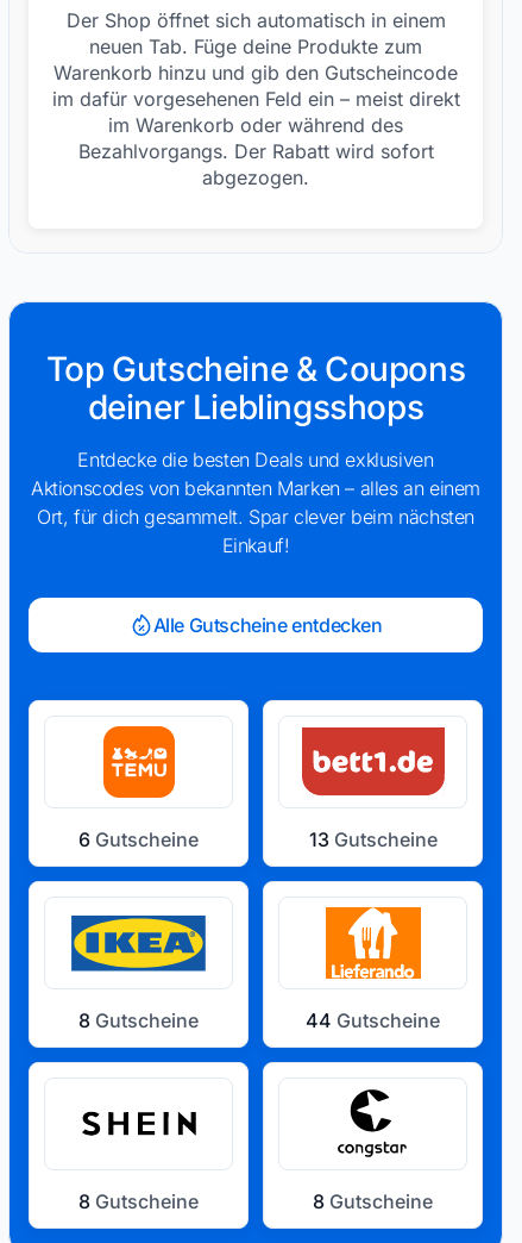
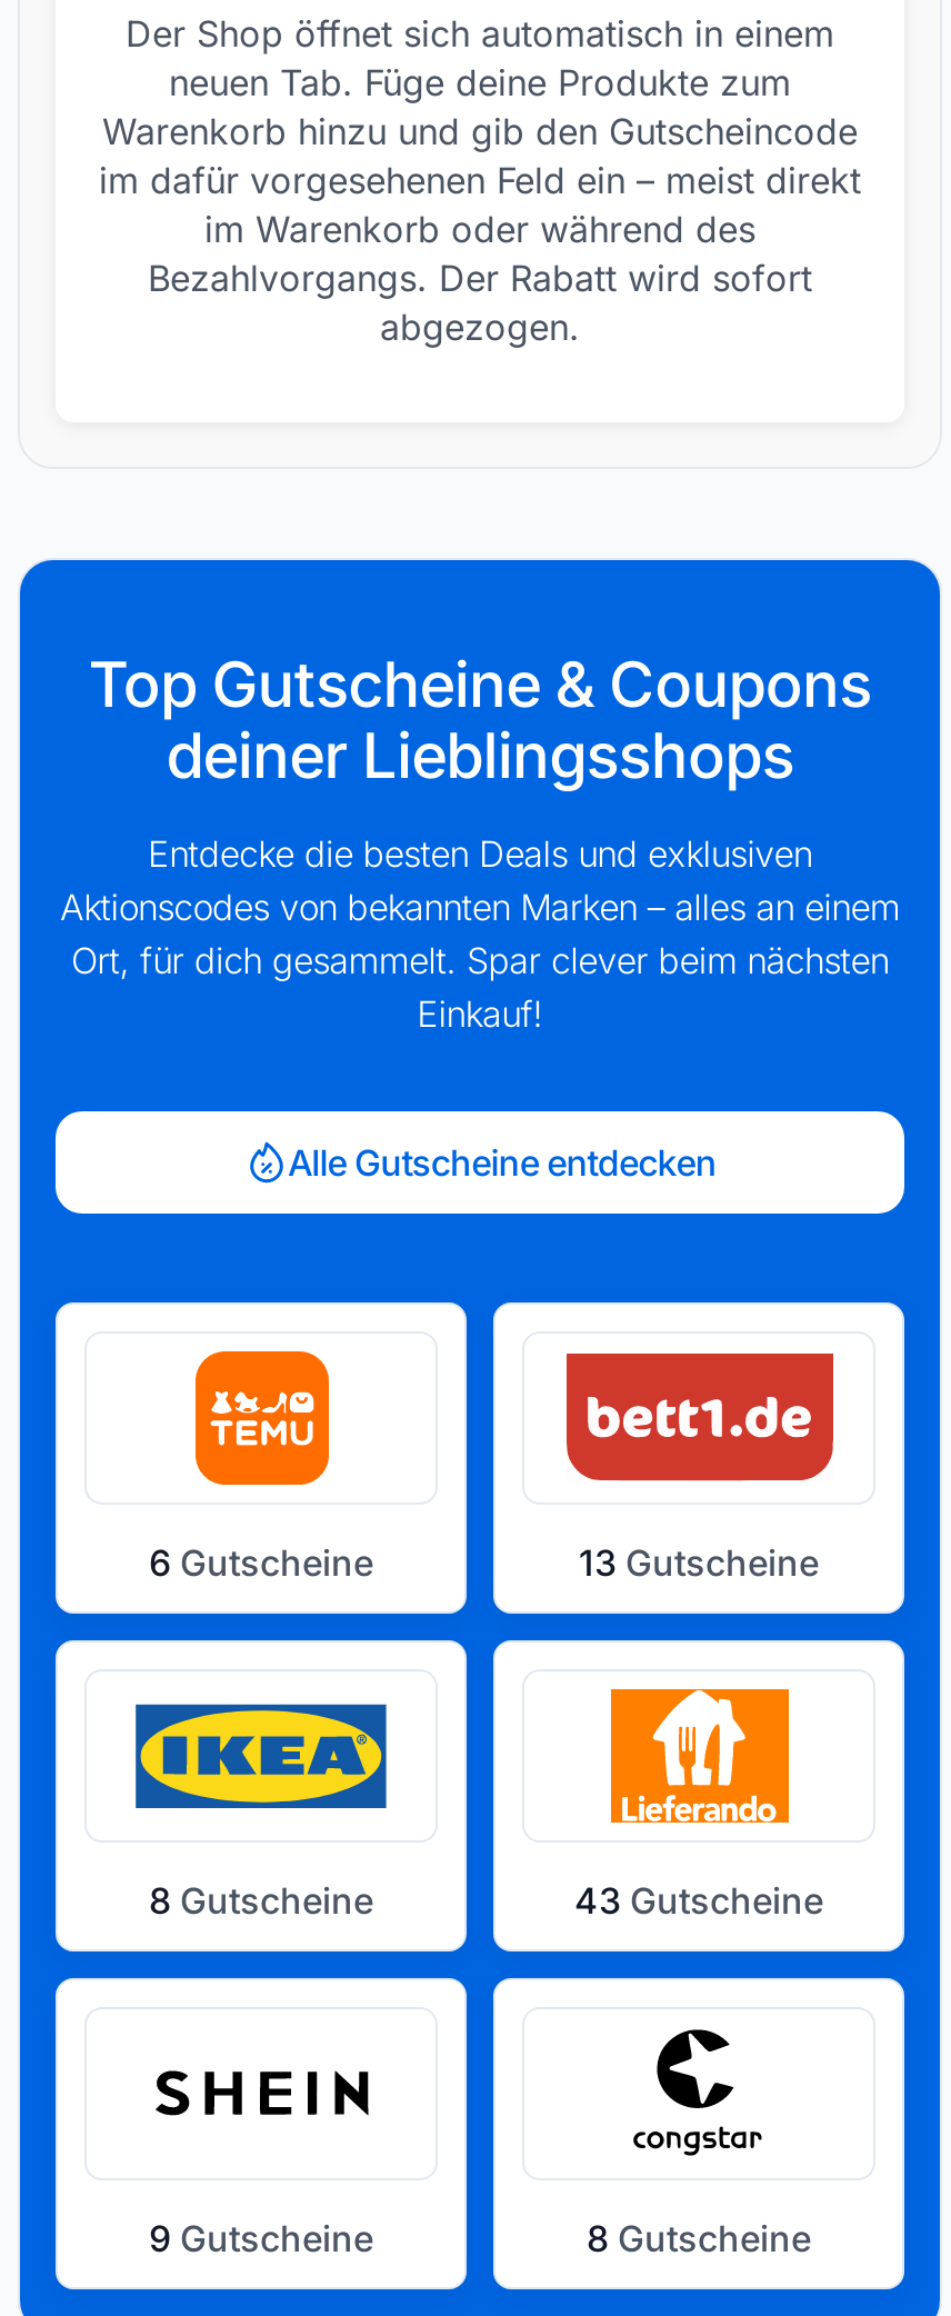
[306,1008,440,1032] 44 Gutscheine -> [574,1878,823,1923] 43 Gutscheine
[78,1189,199,1213] 8 Gutscheine -> [149,2216,373,2260] 9 Gutscheine

